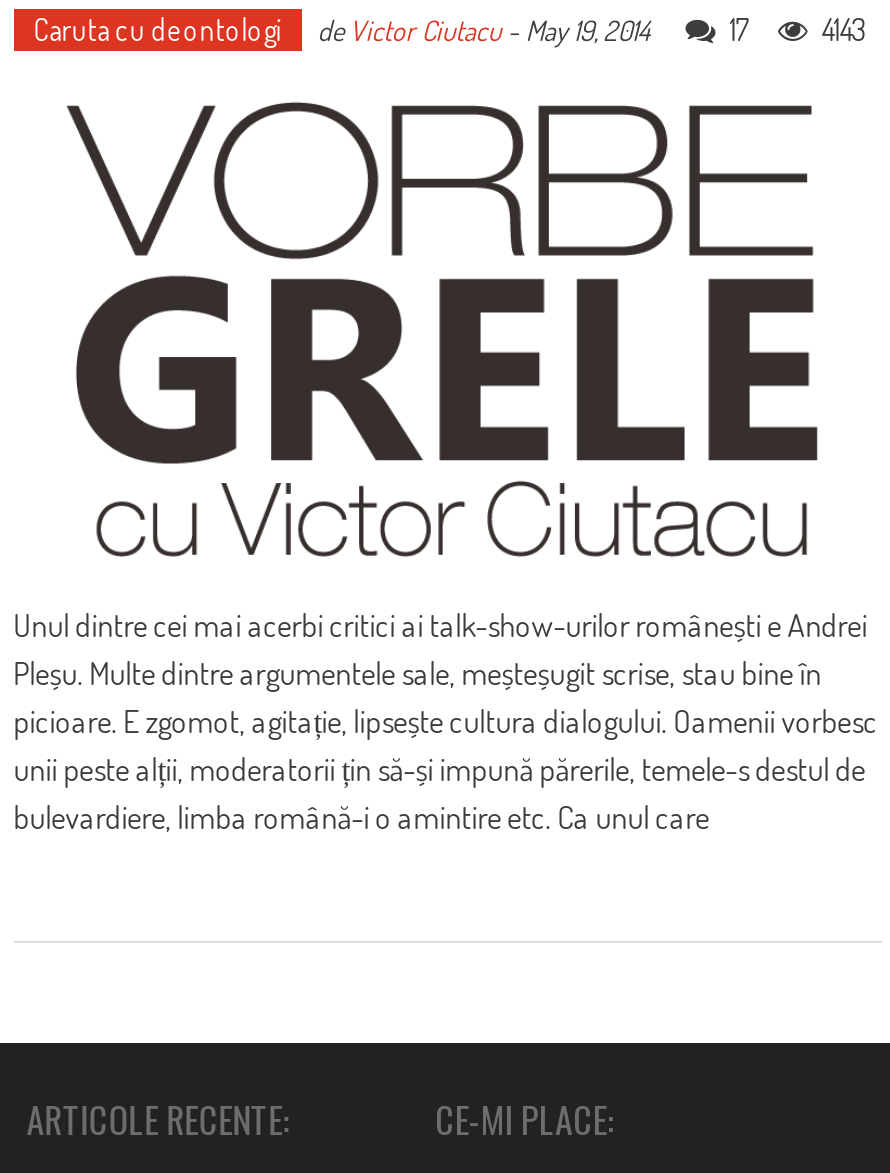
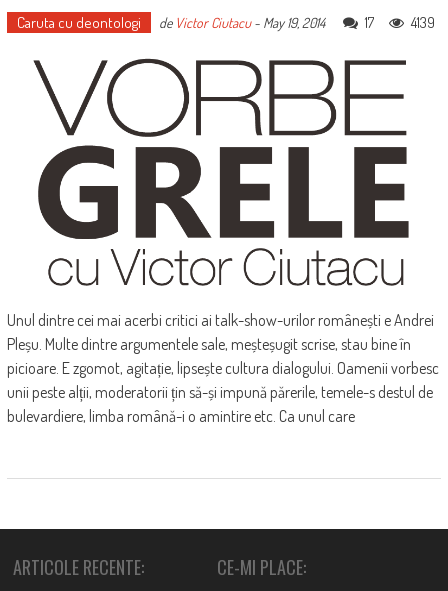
[729,12,865,50] 17 4143 -> [365,13,435,32] 17 4139

